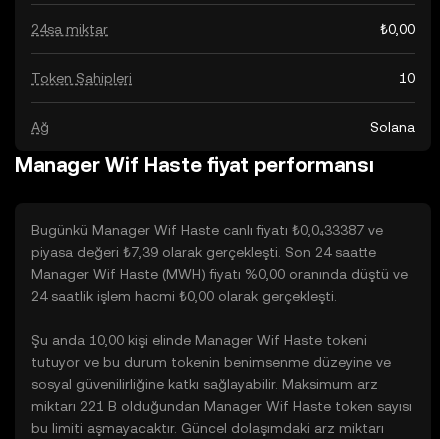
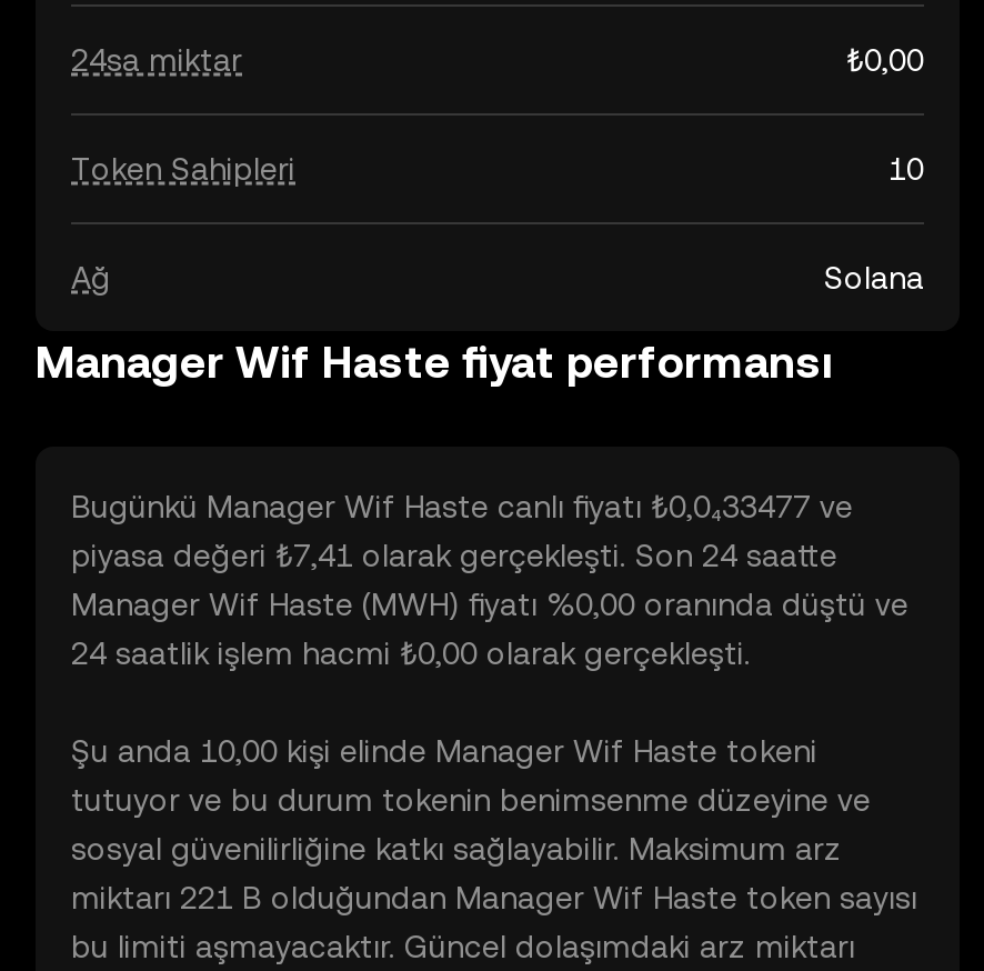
[31,222,383,238] Bugünkü Manager Wif Haste canlı fiyatı ₺0,0₄33387 ve -> [71,489,853,524] Bugünkü Manager Wif Haste canlı fiyatı ₺0,0₄33477 ve
[31,244,376,260] piyasa değeri ₺7,39 olarak gerçekleşti. Son 24 saatte -> [71,538,837,573] piyasa değeri ₺7,41 olarak gerçekleşti. Son 24 saatte

